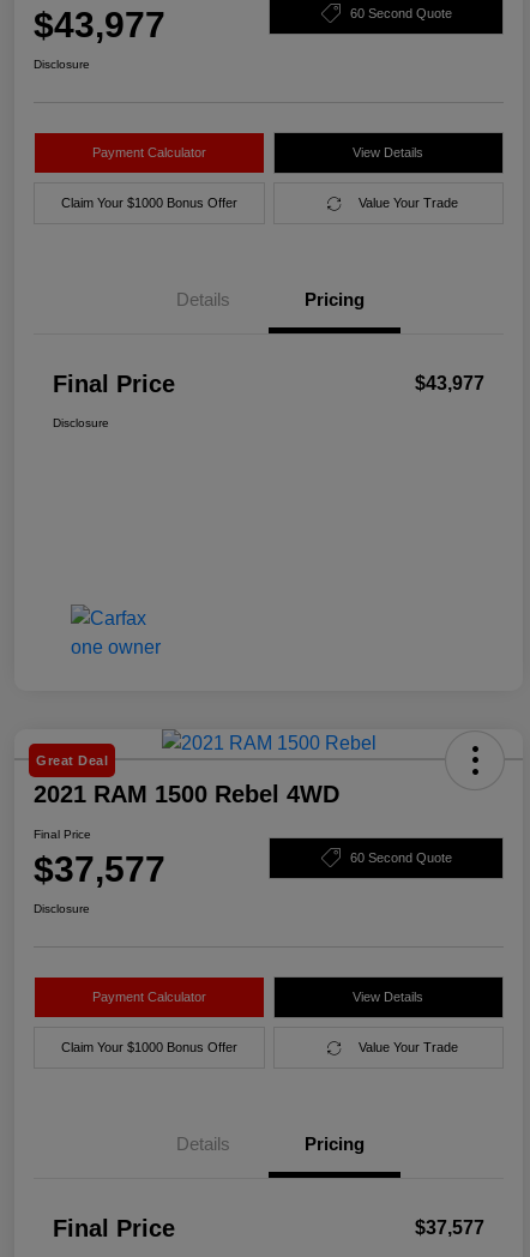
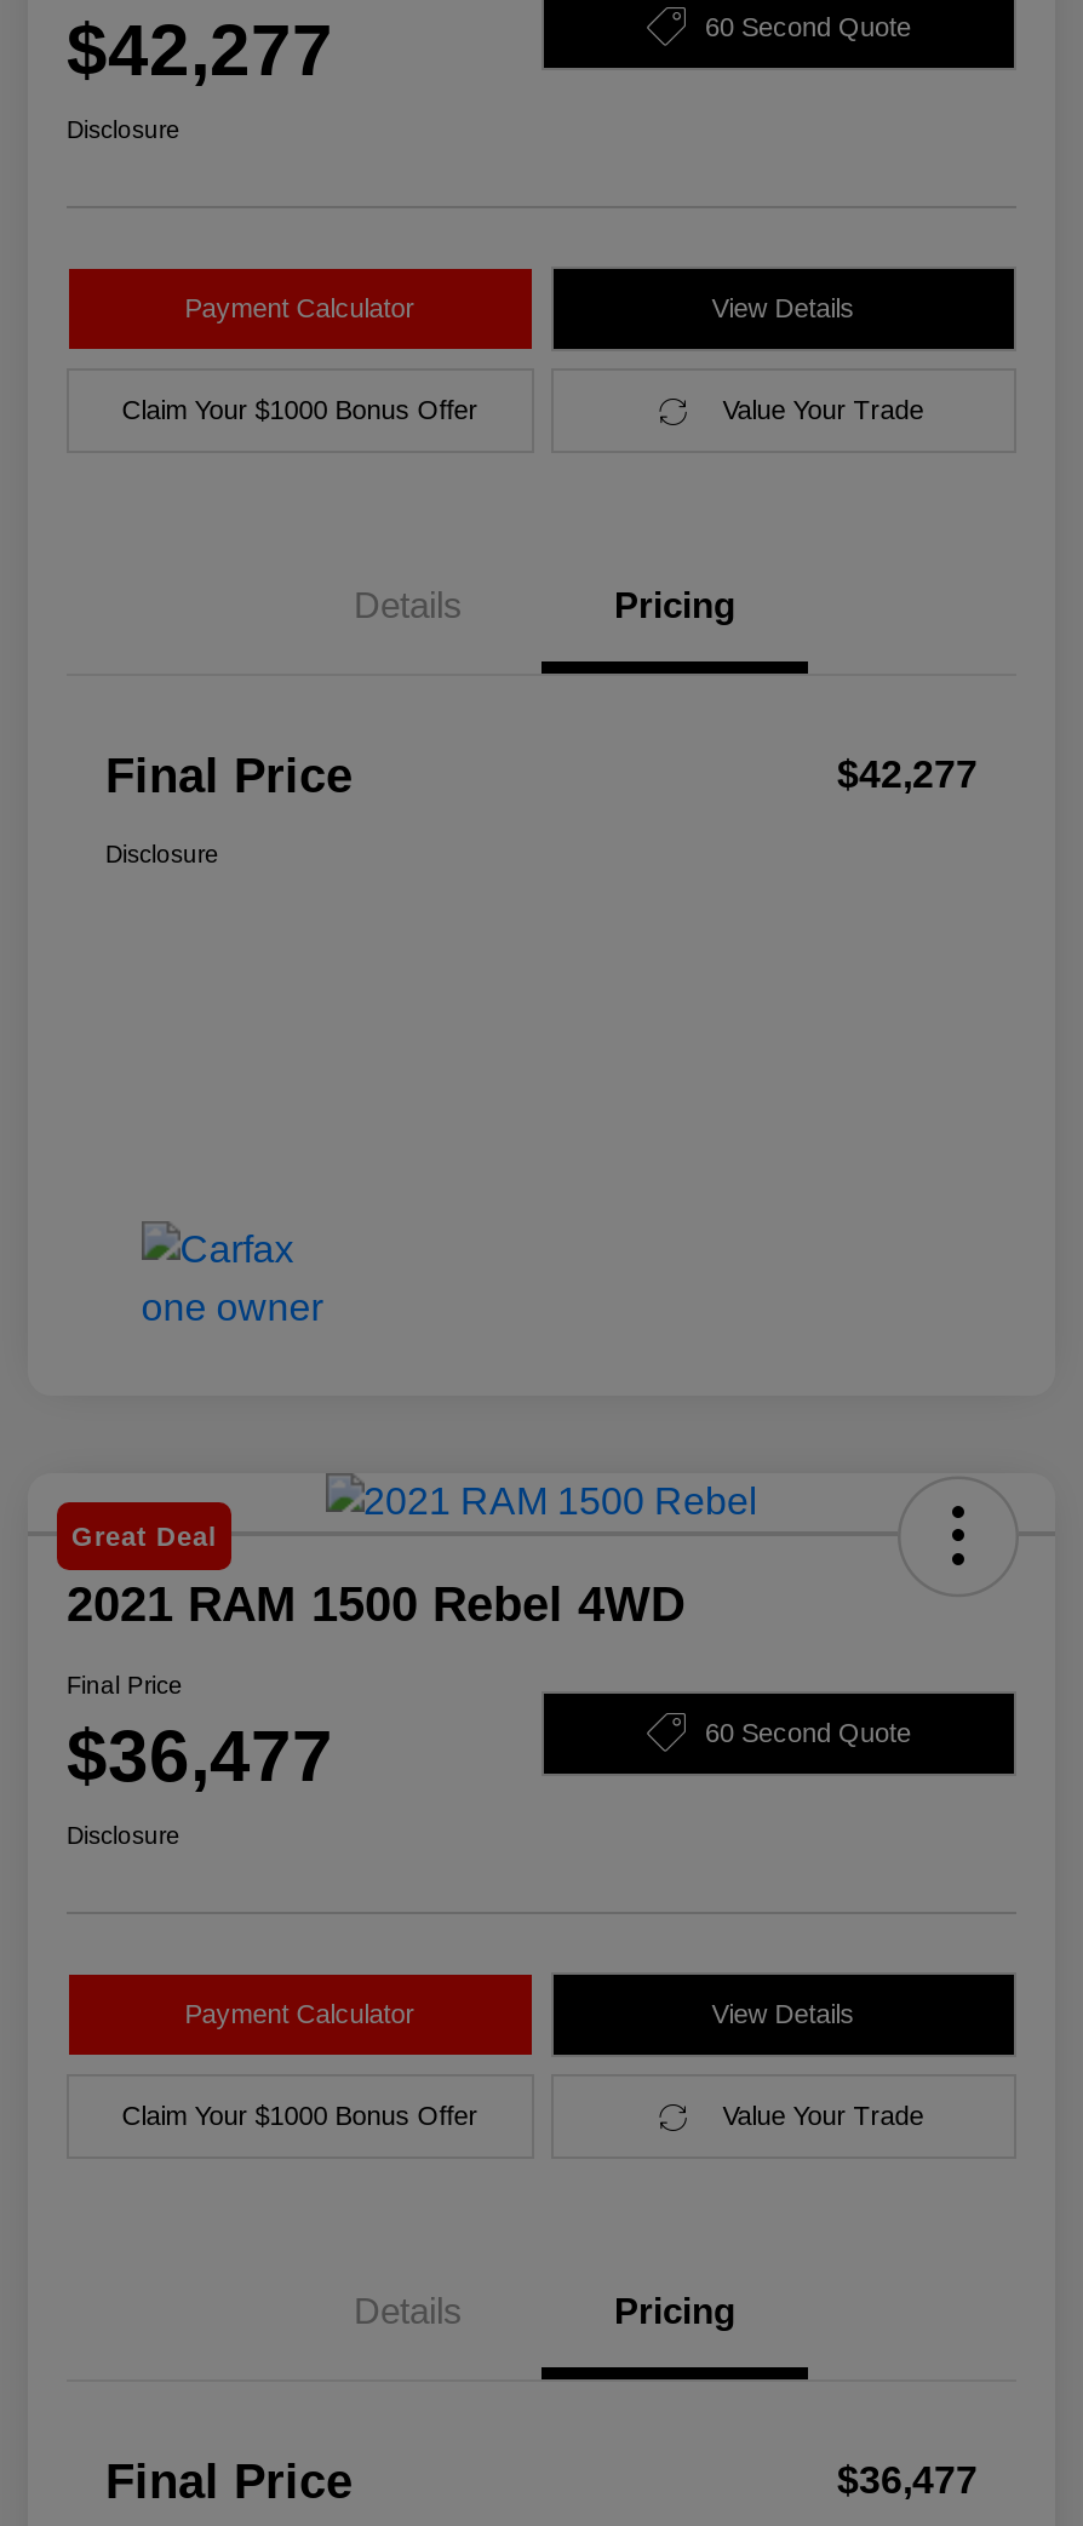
[34,5,165,45] $43,977 -> [67,10,333,90] $42,277
[415,373,484,394] $43,977 -> [837,754,978,795] $42,277
[34,849,165,889] $37,577 -> [67,1716,333,1796] $36,477
[415,1218,484,1238] $37,577 -> [837,2460,978,2501] $36,477

